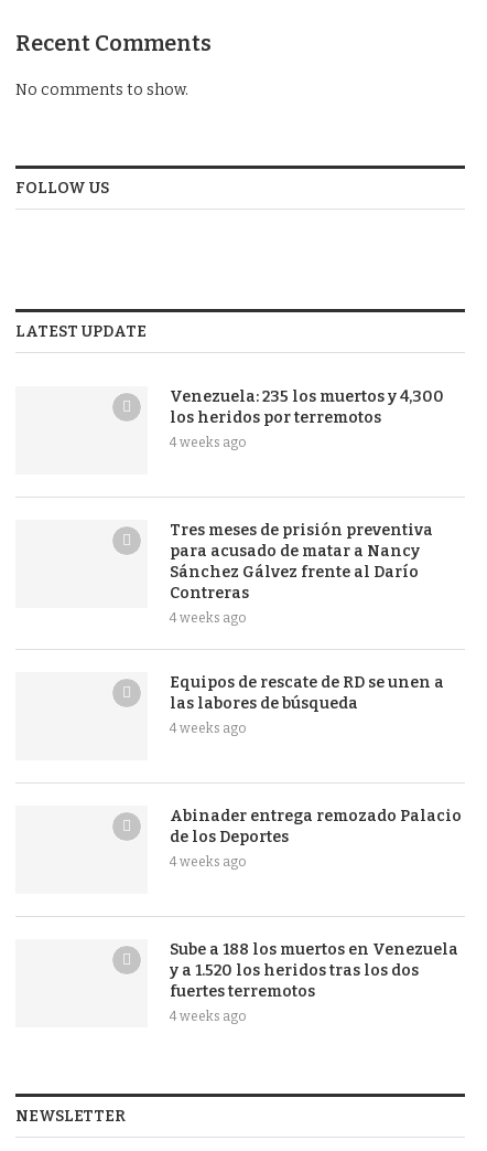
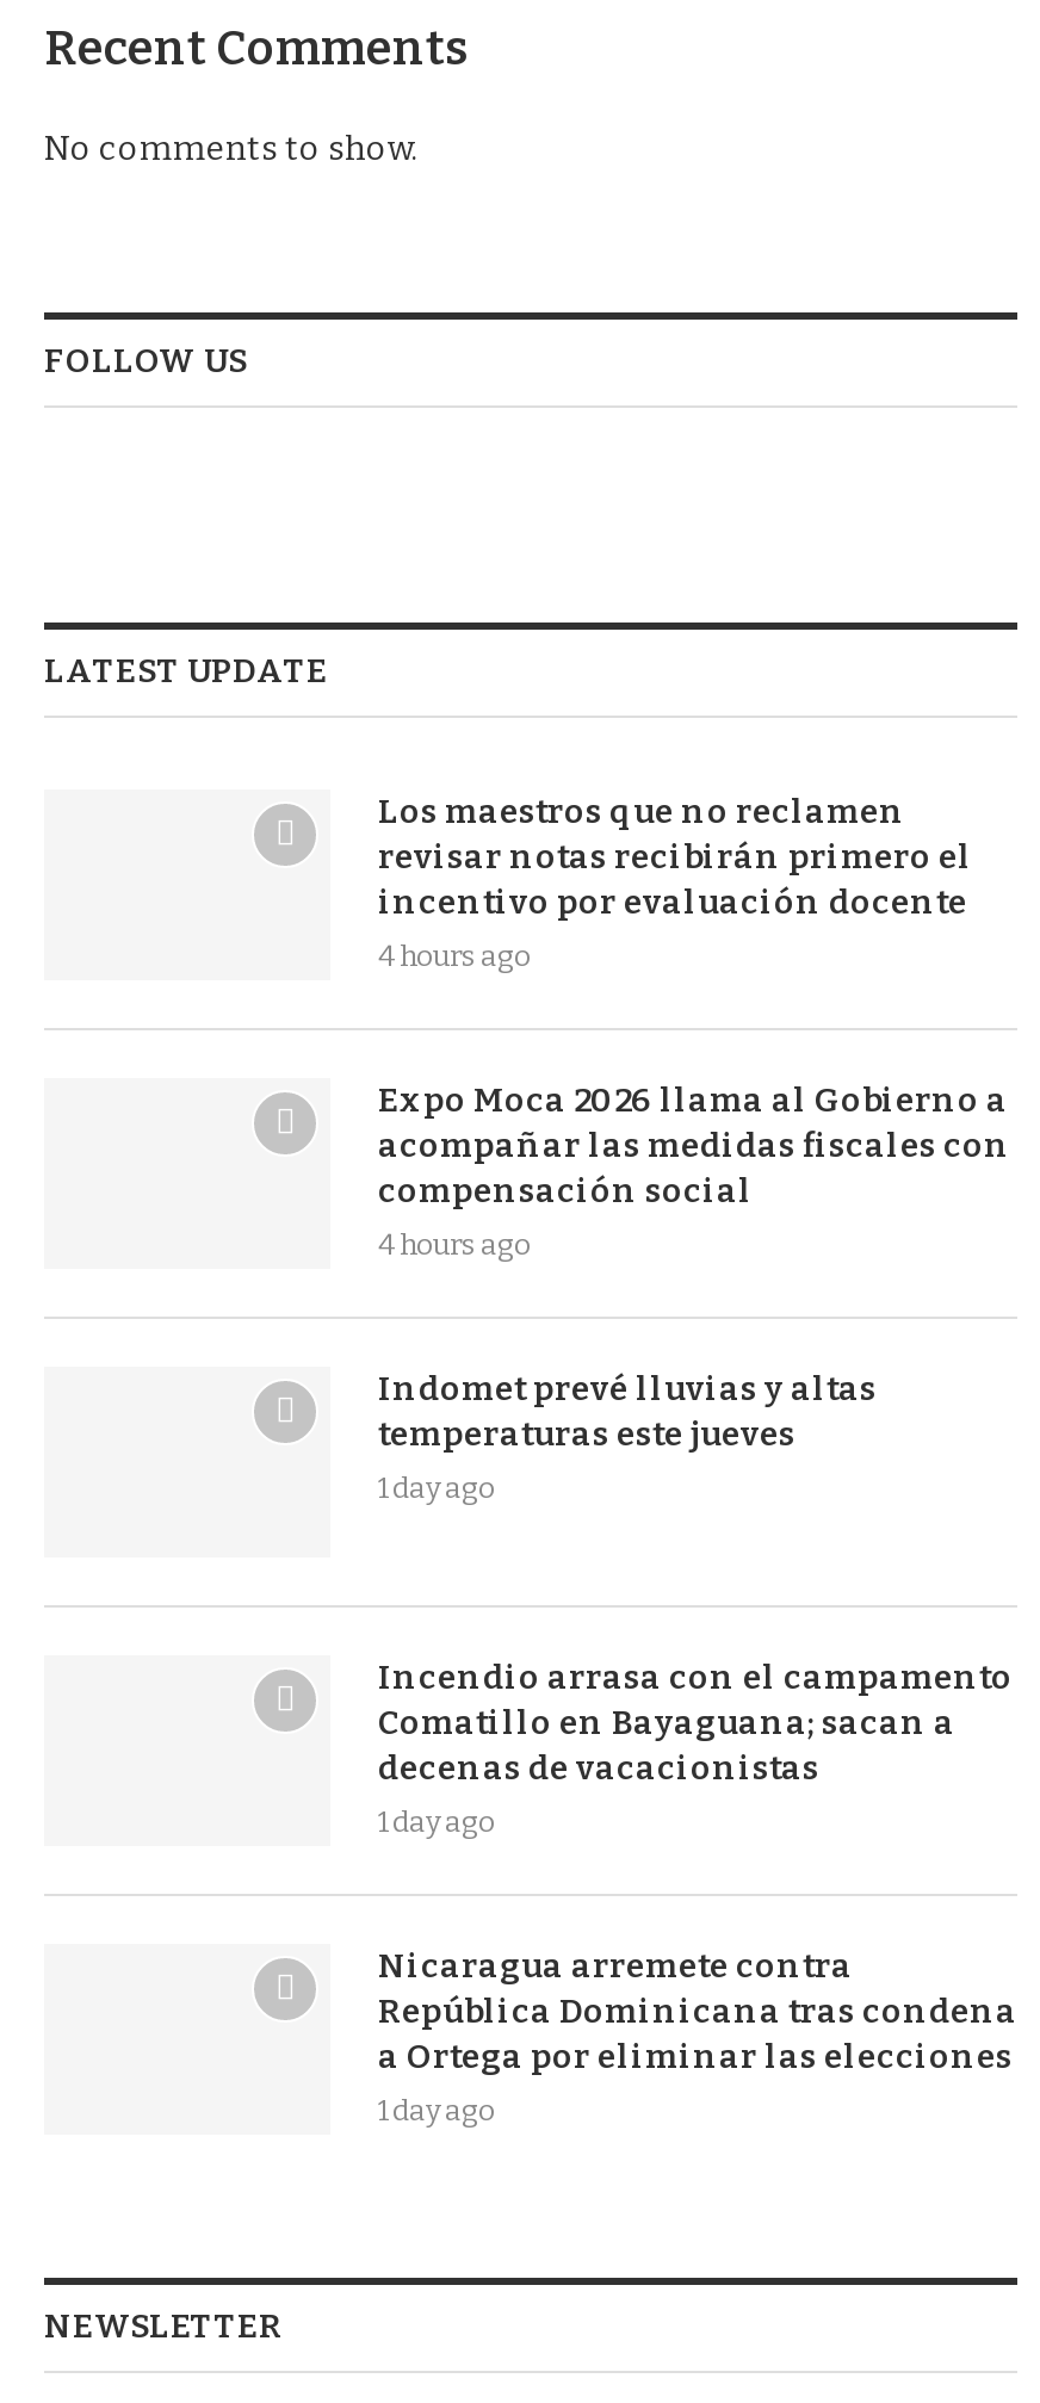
[170,387,444,450] Venezuela: 235 los muertos y 4,300 | los heridos por terremotos | 4 weeks ago -> [378,792,972,973] Los maestros que no reclamen | revisar notas recibirán primero el | incentivo por evaluación docente | 4 hours ago
[170,521,433,626] Tres meses de prisión preventiva | para acusado de matar a Nancy | Sánchez Gálvez frente al Darío | Contreras | 4 weeks ago -> [378,1080,1010,1261] Expo Moca 2026 llama al Gobierno a | acompañar las medidas fiscales con | compensación social | 4 hours ago
[170,673,444,736] Equipos de rescate de RD se unen a | las labores de búsqueda | 4 weeks ago -> [378,1369,877,1505] Indomet prevé lluvias y altas | temperaturas este jueves | 1 day ago
[170,807,462,869] Abinader entrega remozado Palacio | de los Deportes | 4 weeks ago -> [378,1657,1013,1839] Incendio arrasa con el campamento | Comatillo en Bayaguana; sacan a | decenas de vacacionistas | 1 day ago
[170,940,458,1024] Sube a 188 los muertos en Venezuela | y a 1.520 los heridos tras los dos | fuertes terremotos | 4 weeks ago -> [378,1946,1017,2127] Nicaragua arremete contra | República Dominicana tras condena | a Ortega por eliminar las elecciones | 1 day ago

